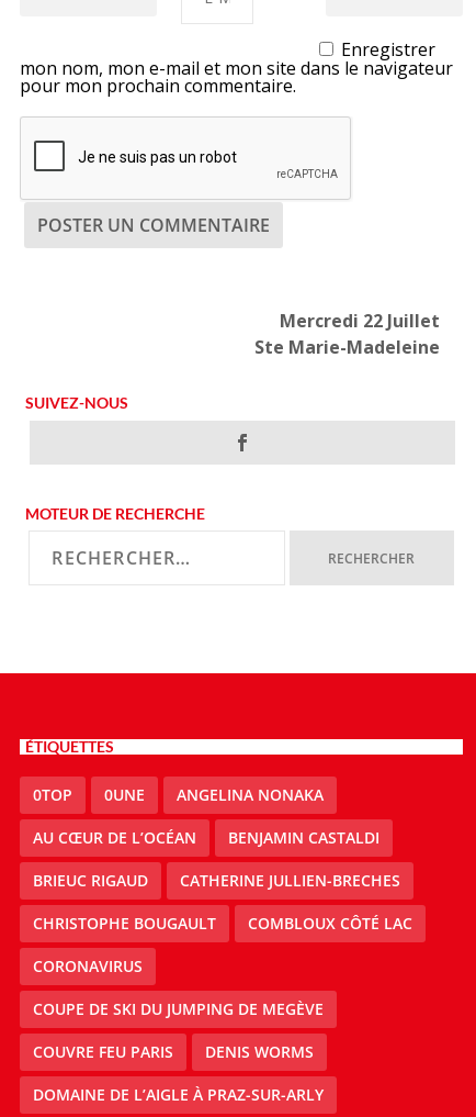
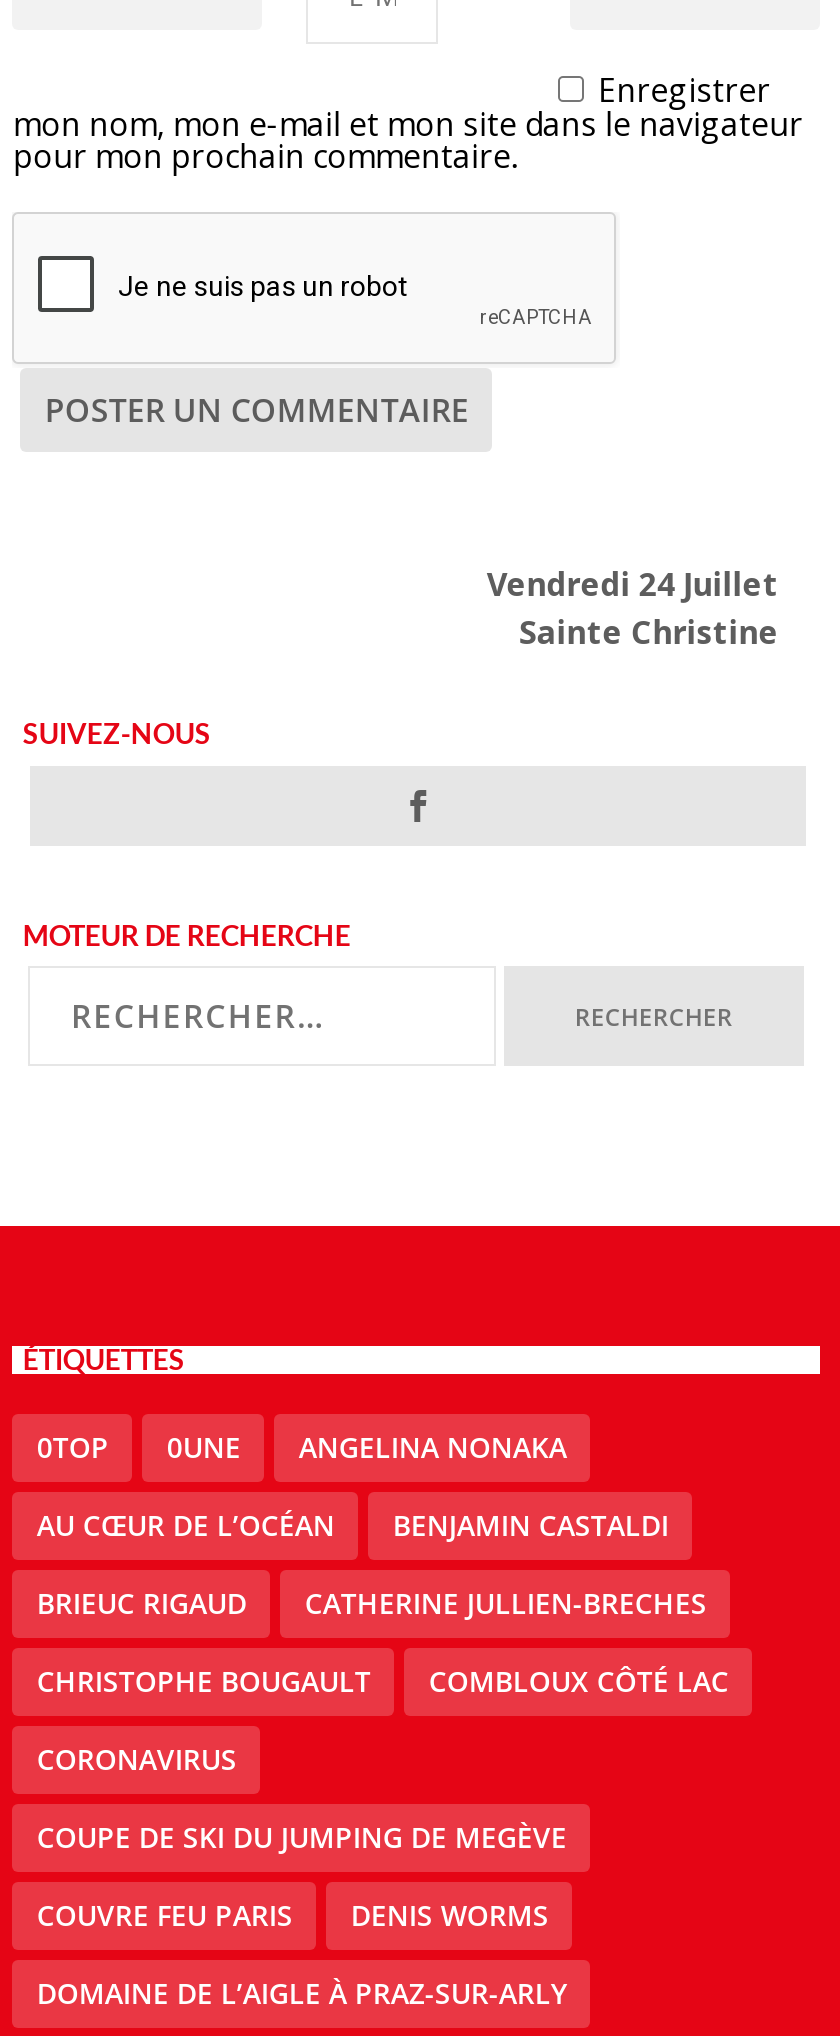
[255,309,440,359] Mercredi 22 Juillet | Ste Marie-Madeleine -> [487,562,779,654] Vendredi 24 Juillet | Sainte Christine

